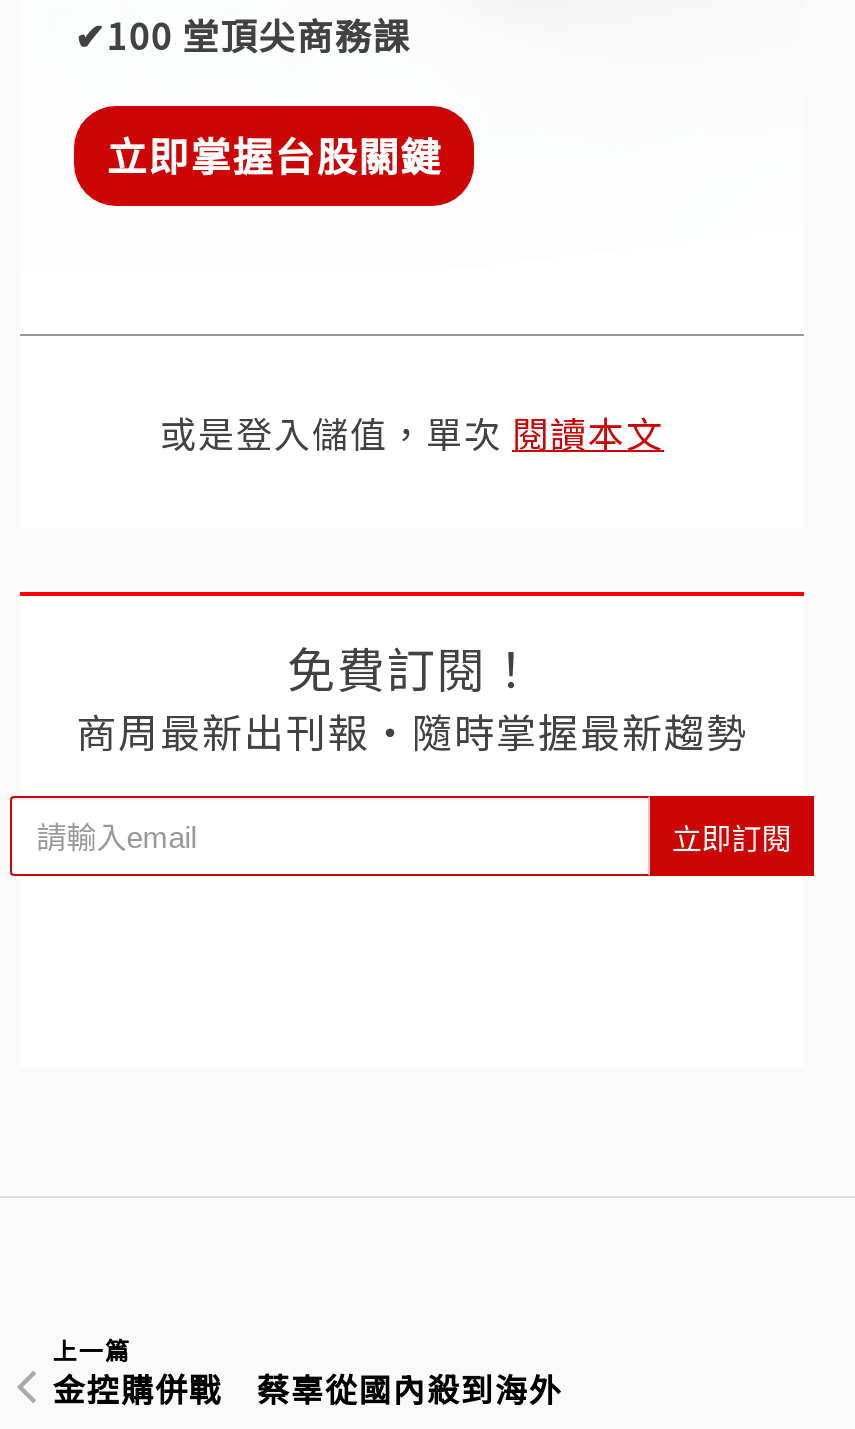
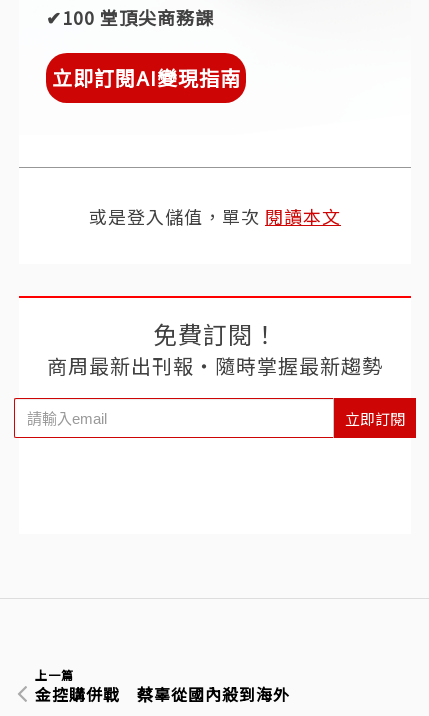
[106,126,442,184] 立即掌握台股關鍵 -> [52,63,241,92] 立即訂閱AI變現指南

